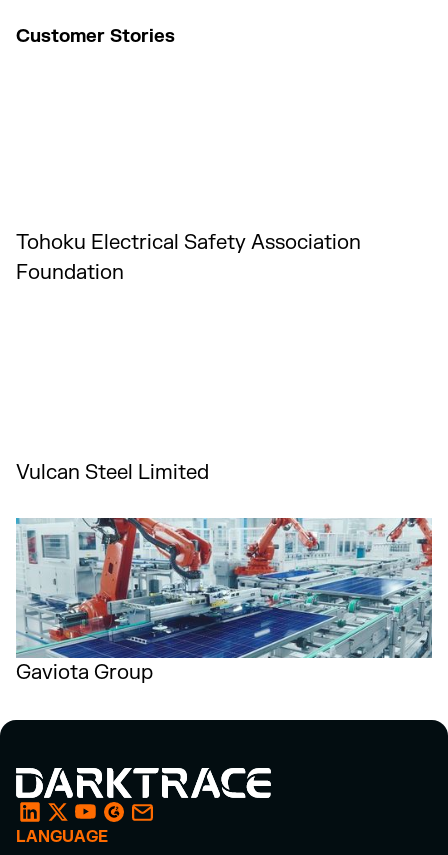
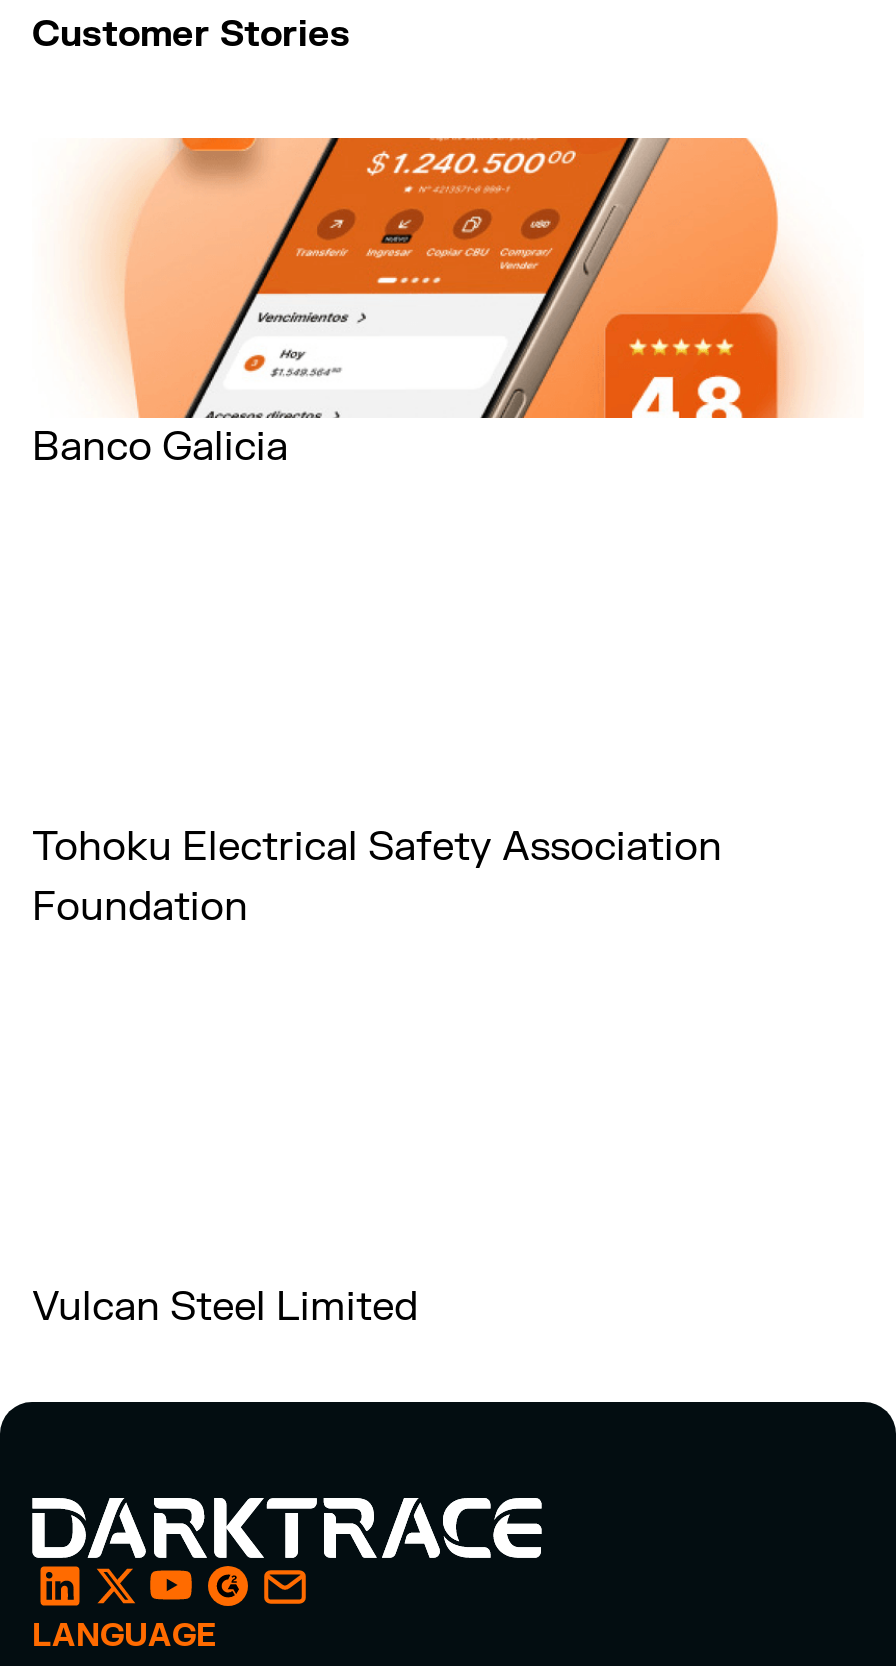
none -> [32,136,822,472] [image] | Banco Galicia
moved [16,230,361,485] -> [32,822,722,1332]: Tohoku Electrical Safety Association | Foundation | Vulcan Steel Limited
[15,517,433,685] [image] | Gaviota Group -> none

